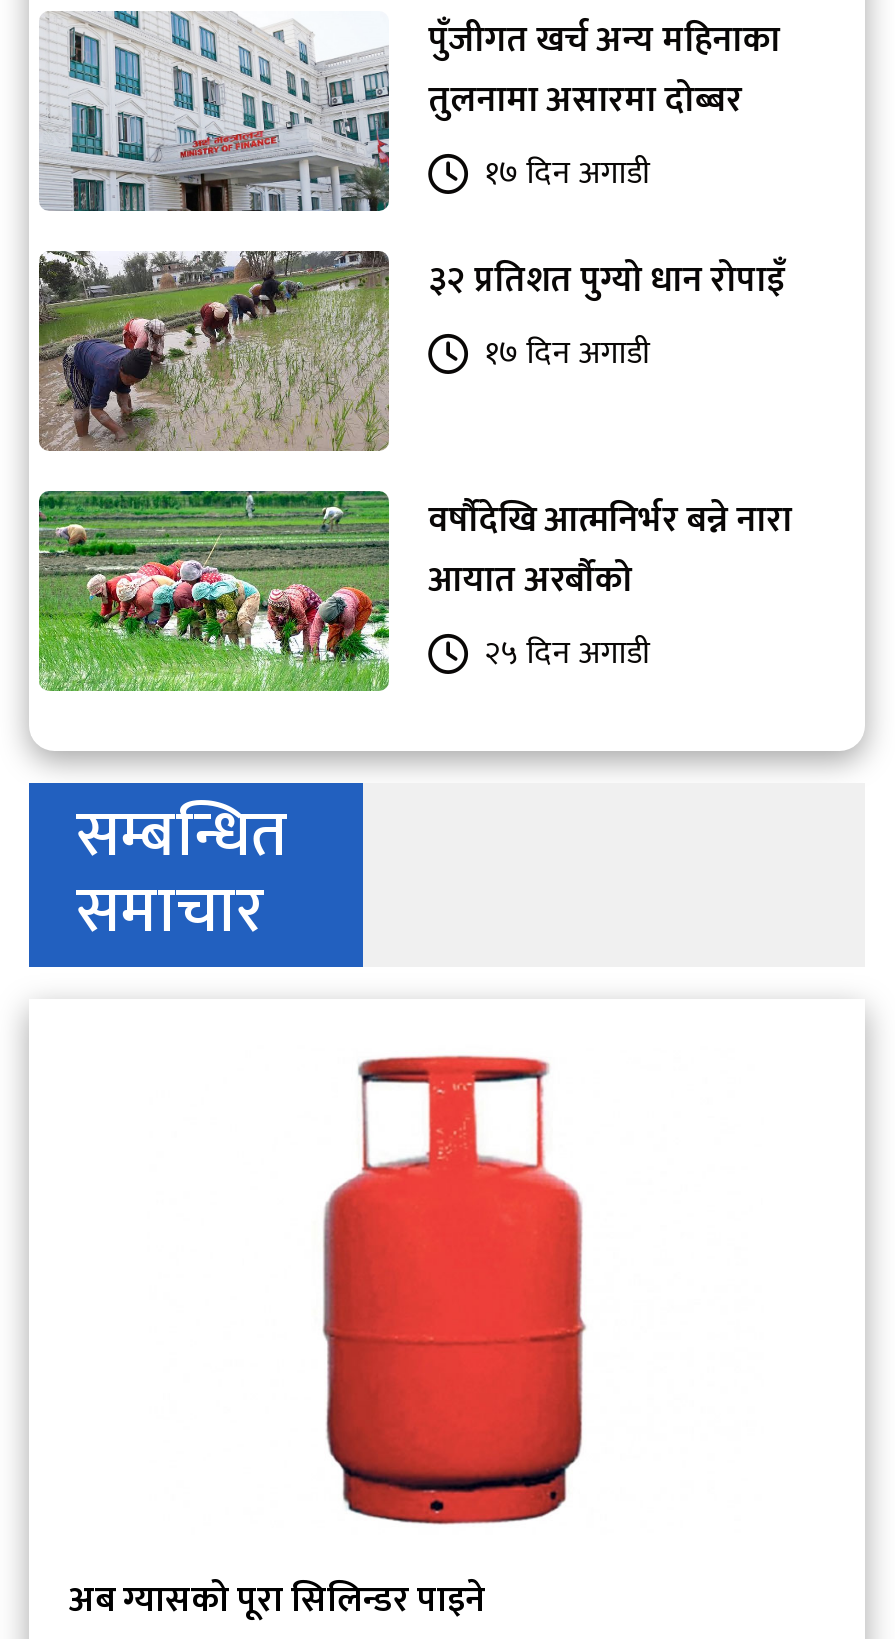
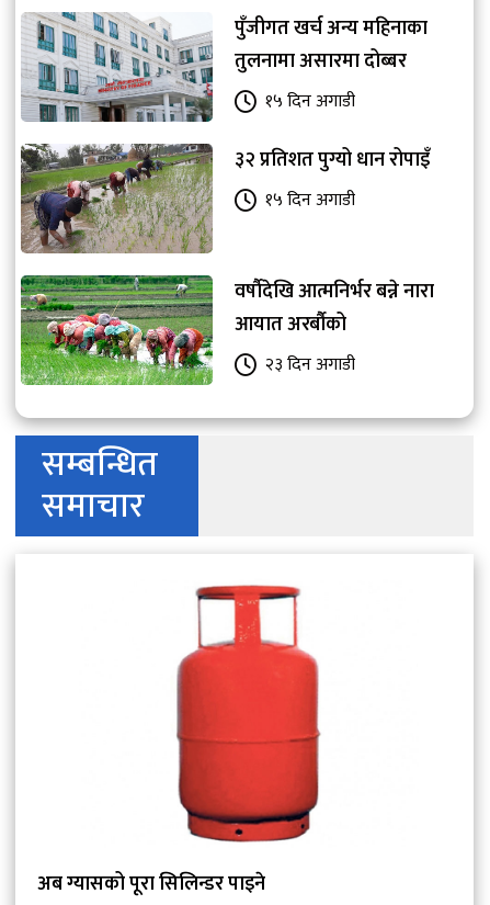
[484,148,650,202] १७ दिन अगाडी -> [265,87,355,117] १५ दिन अगाडी
[484,328,650,382] १७ दिन अगाडी -> [265,186,355,216] १५ दिन अगाडी
[484,628,650,682] २५ दिन अगाडी -> [265,350,355,380] २३ दिन अगाडी

